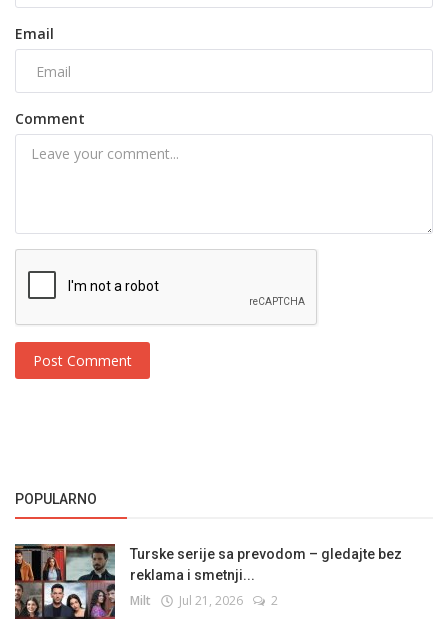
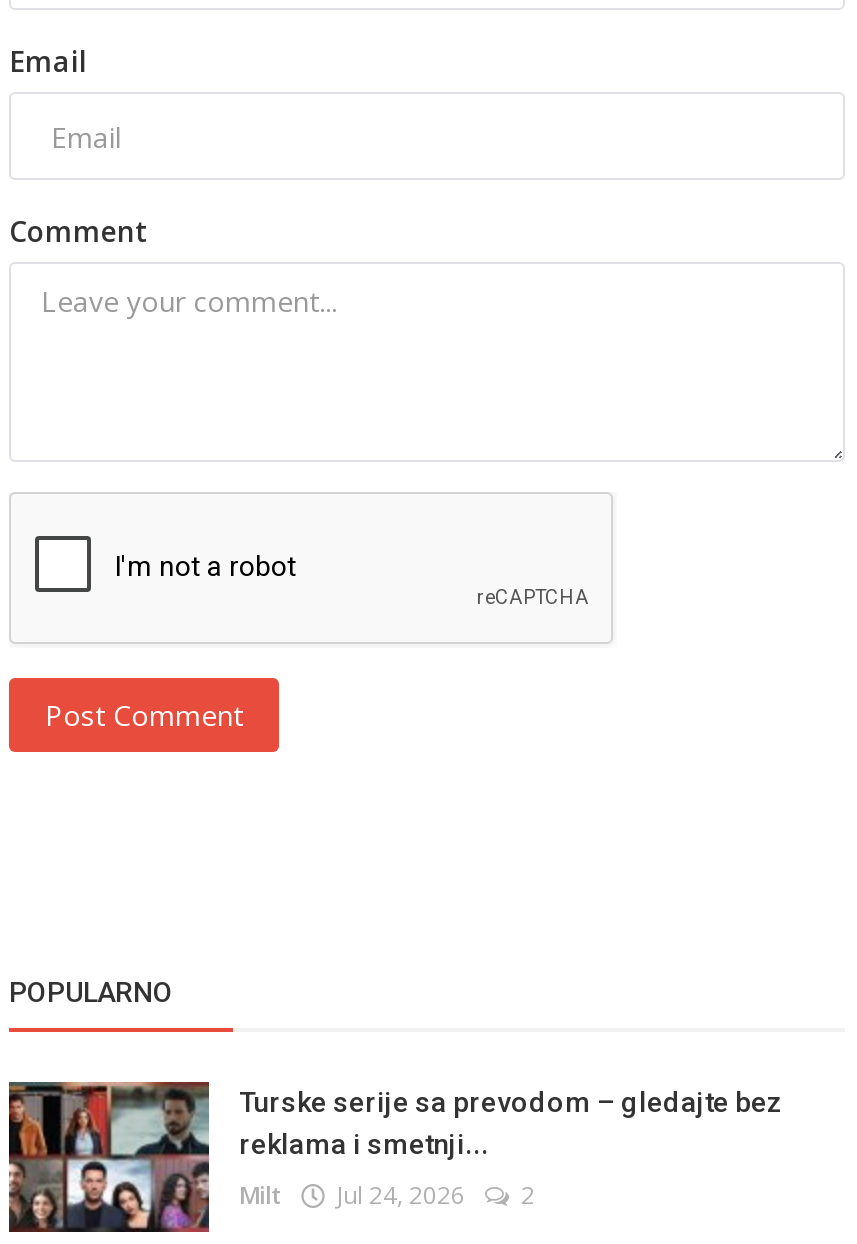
[130,592,278,609] Milt Jul 21, 2026 2 -> [239,1179,535,1213] Milt Jul 24, 2026 2

